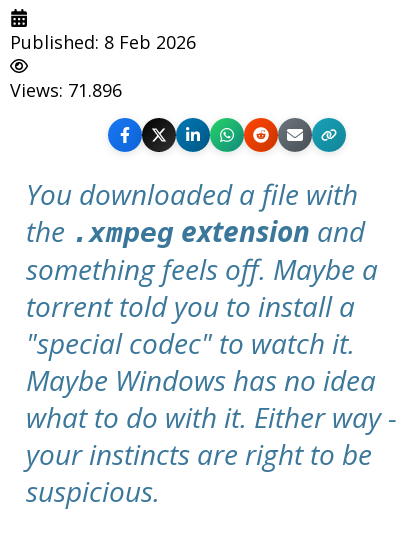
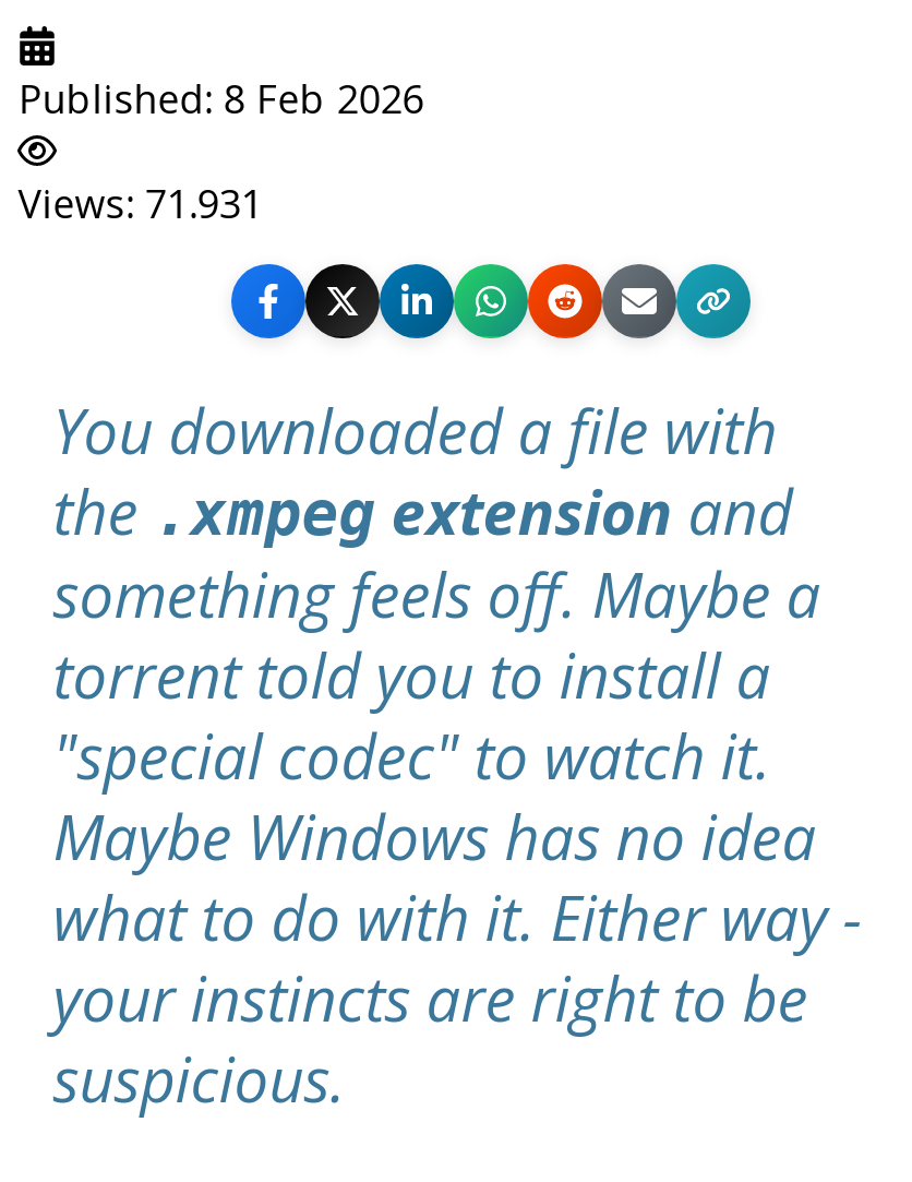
[10,78,122,102] Views: 71.896 -> [18,177,262,229] Views: 71.931

